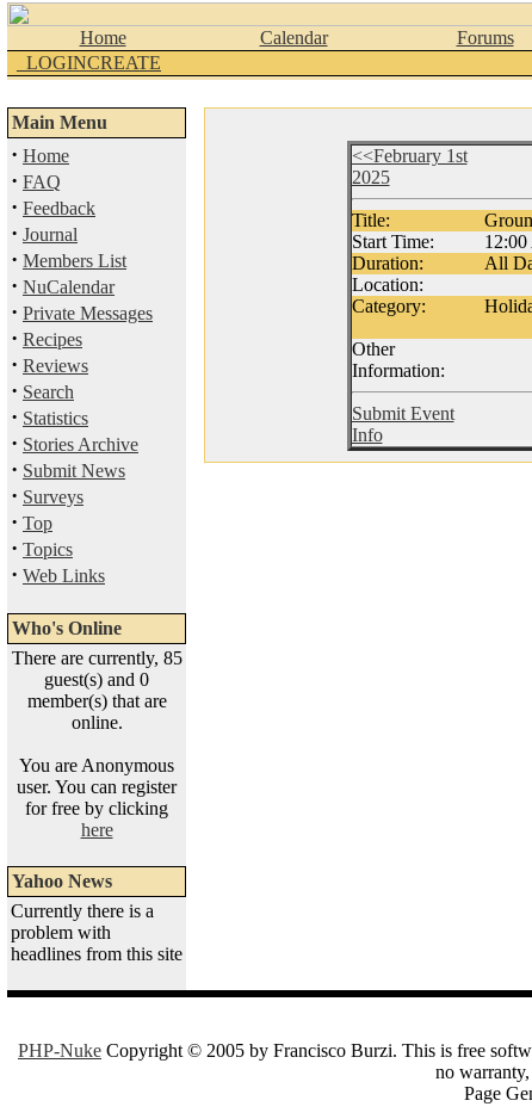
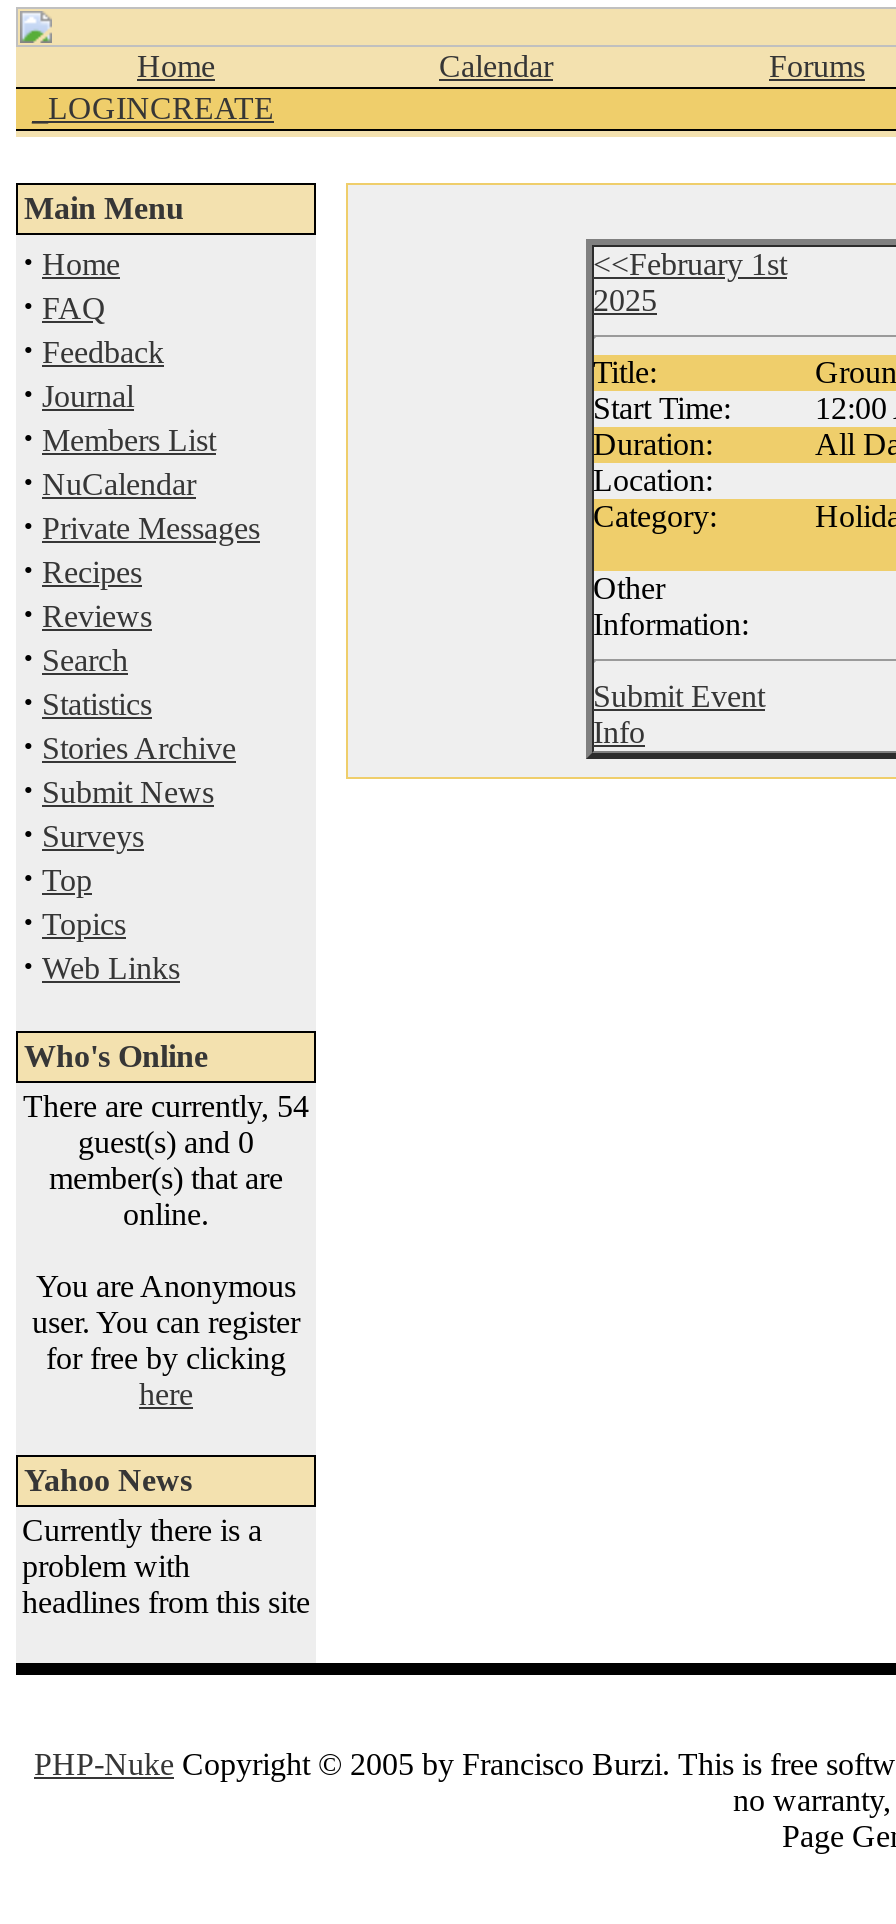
[11,648,182,668] There are currently, 85 -> [23,1089,309,1123] There are currently, 54

